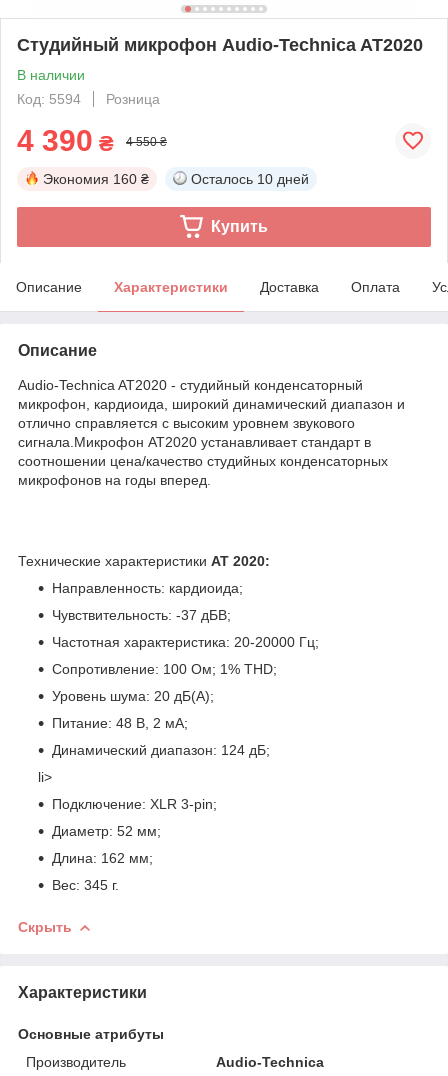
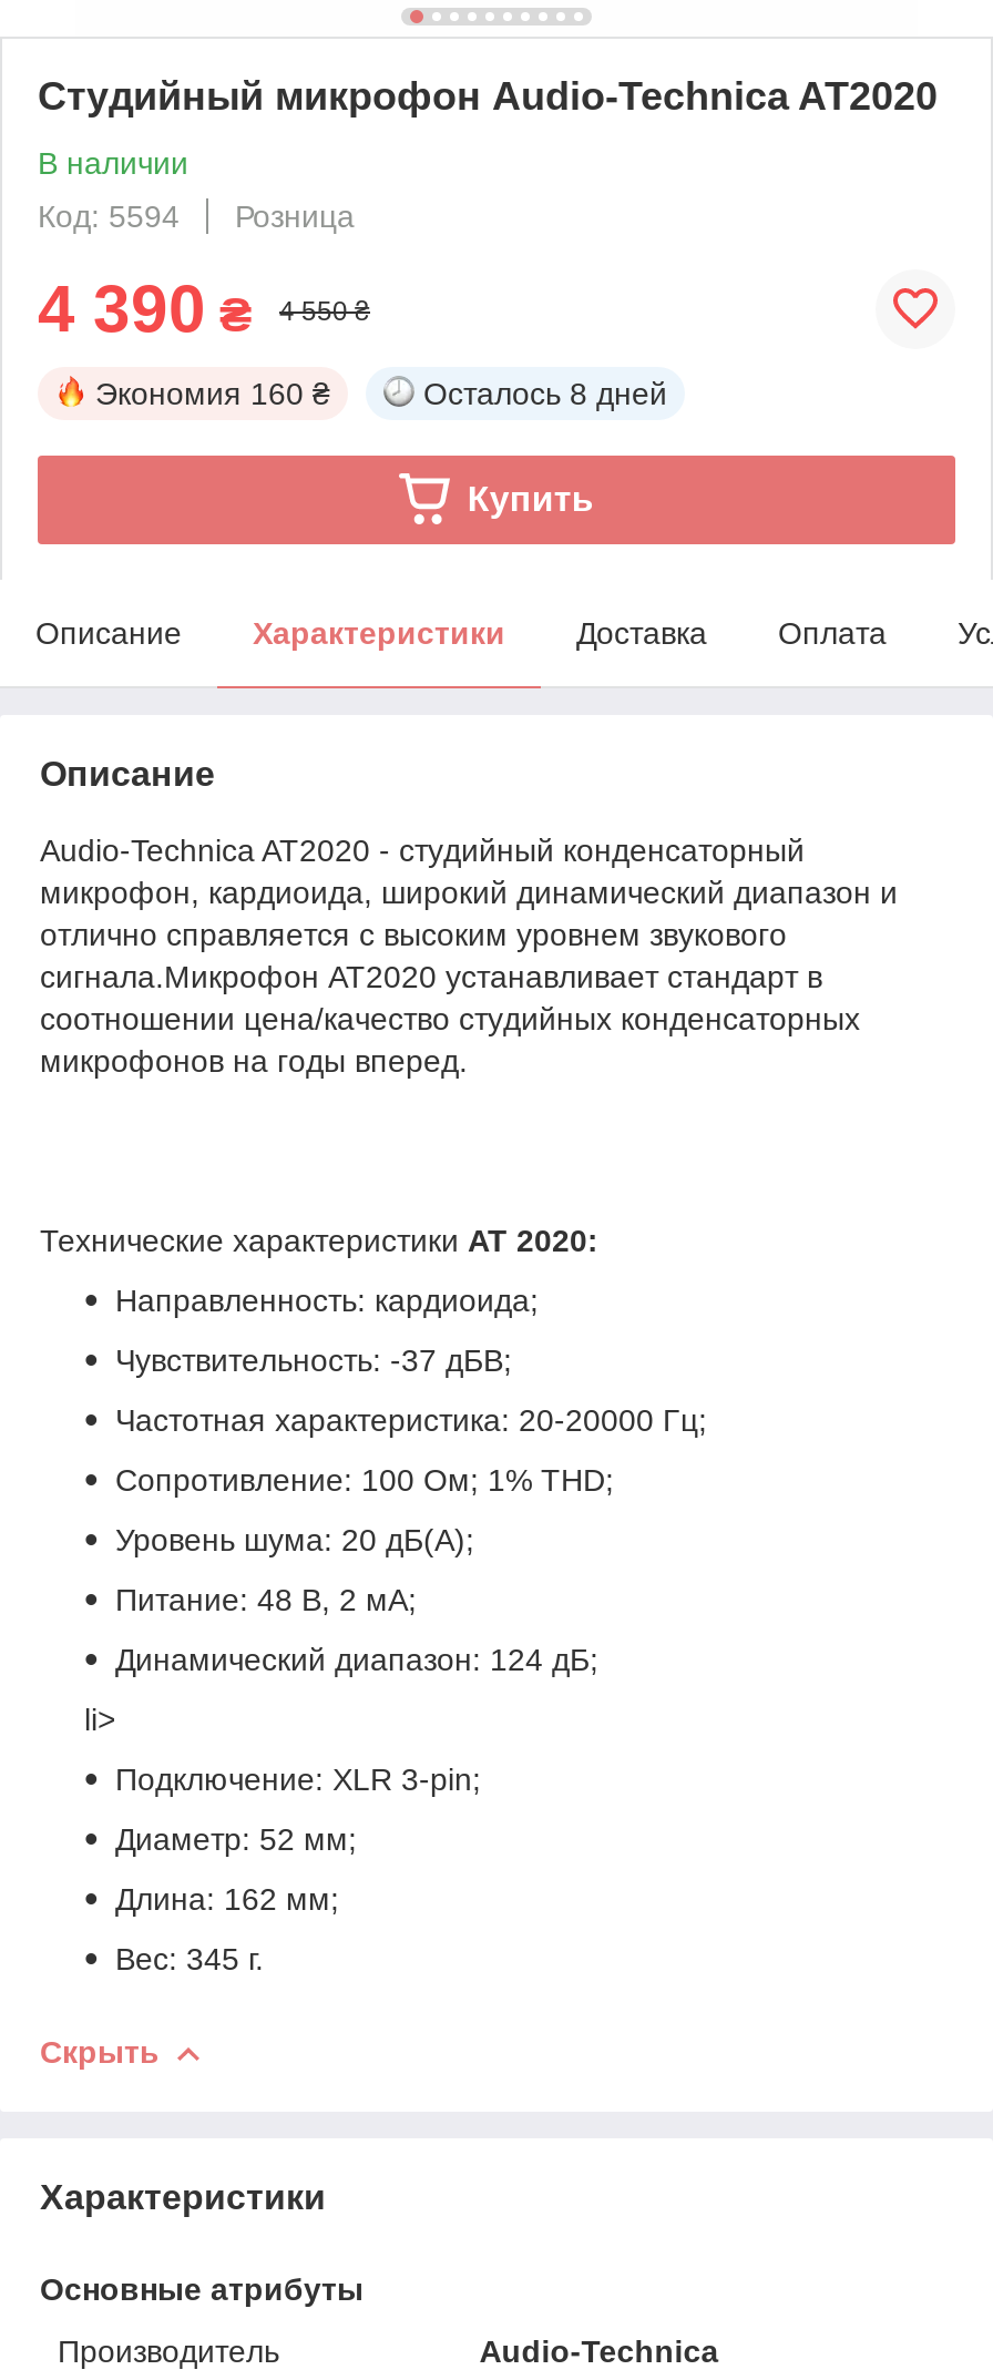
[191,171,309,187] Осталось 10 дней -> [423,375,667,411] Осталось 8 дней

